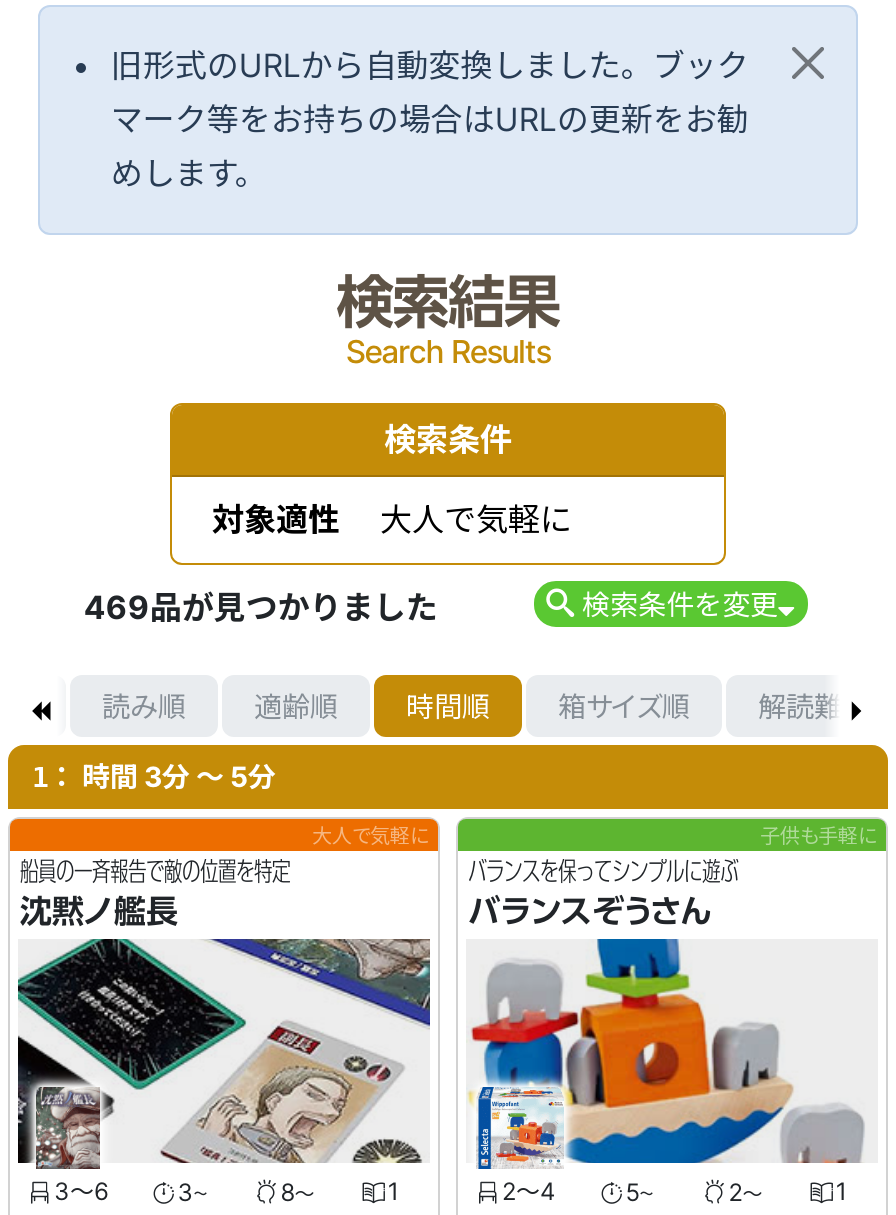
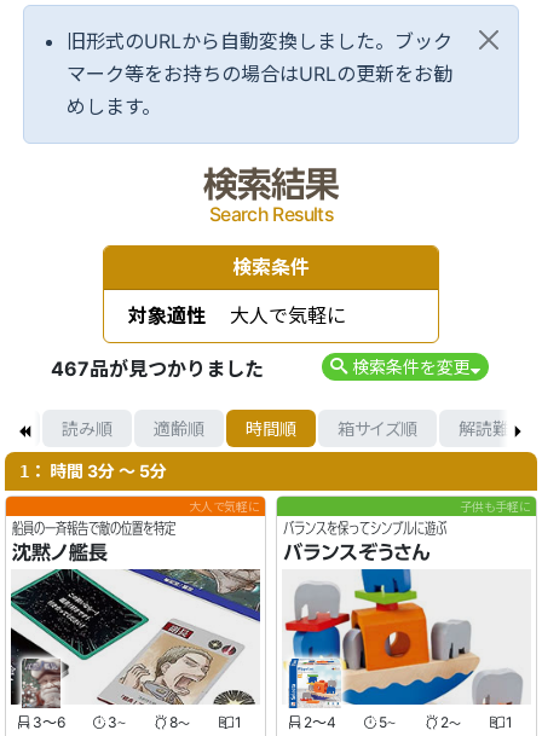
[84,587,438,627] 469品が見つかりました -> [51,357,264,381] 467品が見つかりました

